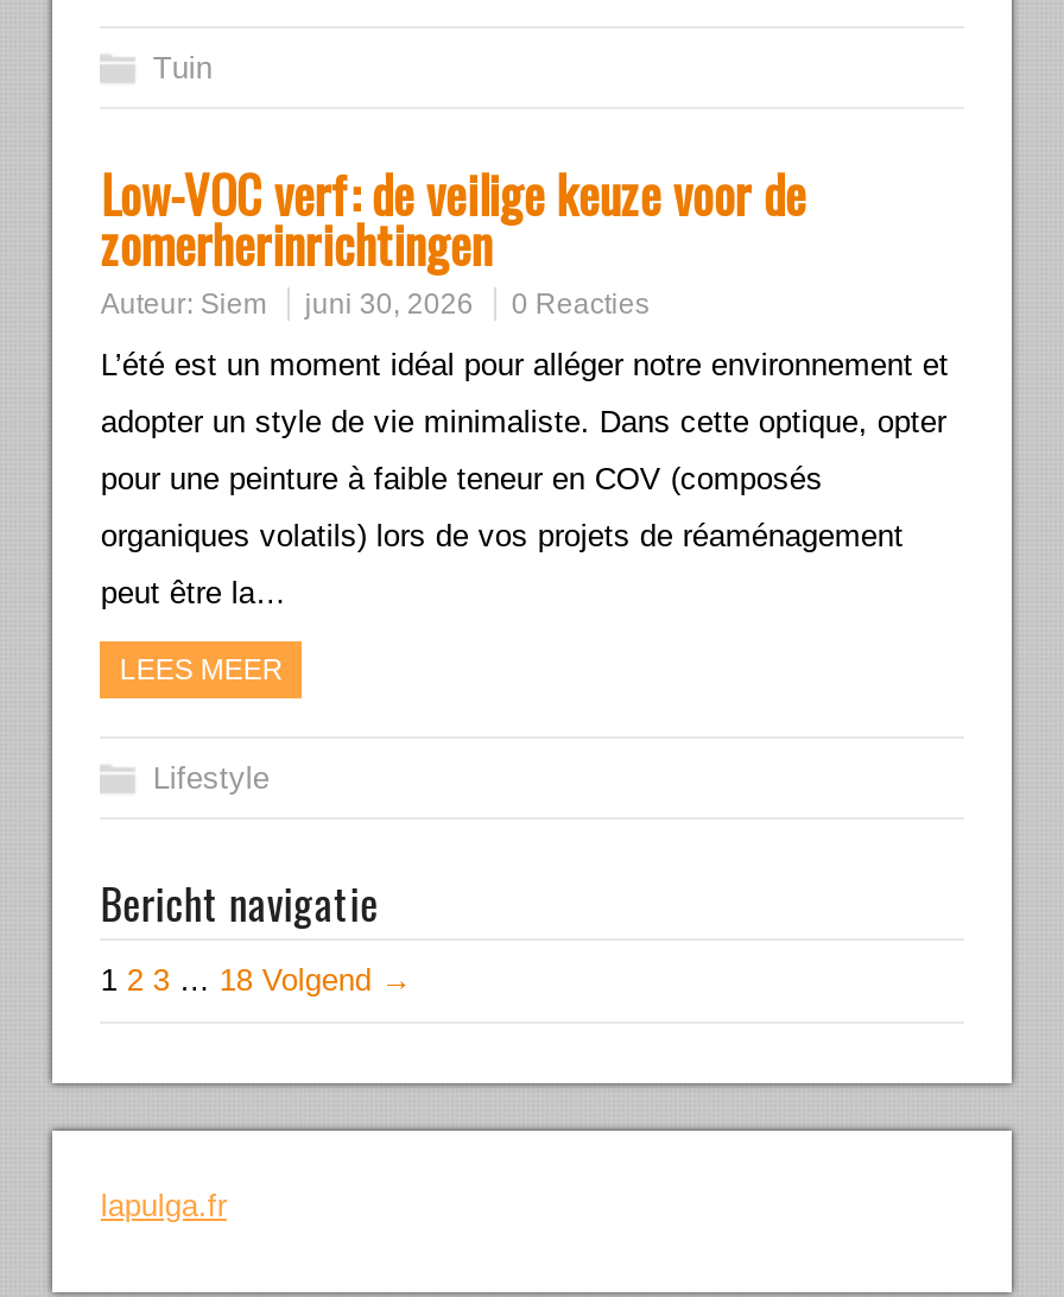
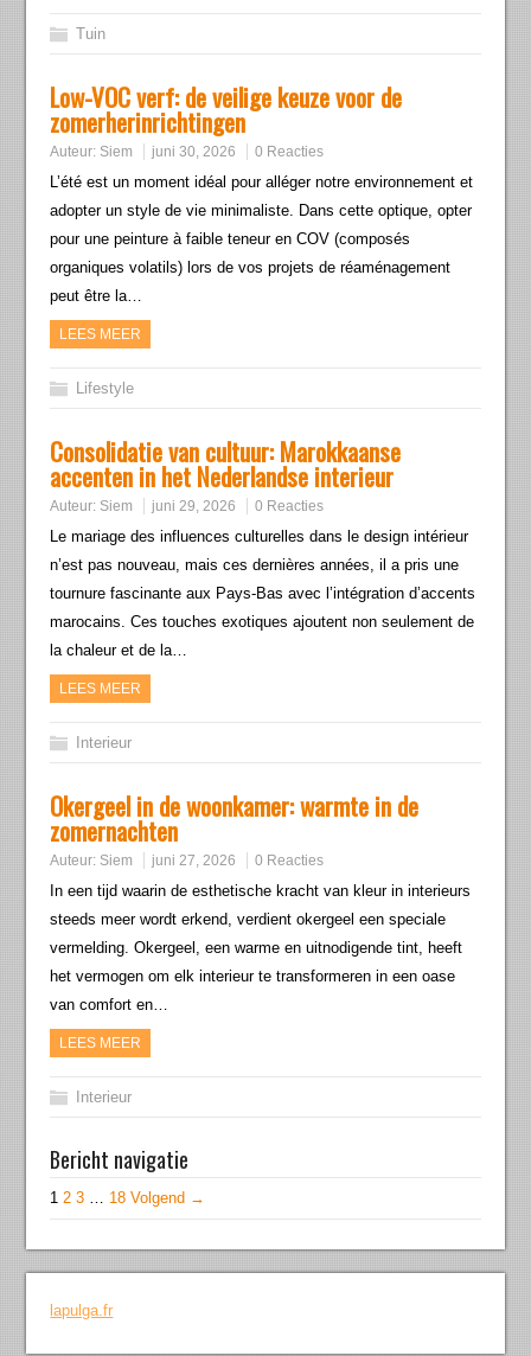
none -> [50,433,476,1106] Consolidatie van cultuur: Marokkaanse | accenten in het Nederlandse interieur | Auteur: Siem | juni 29, 2026 | 0 Reacties | Le mariage des influences culturelles dans le design intérieur | n’est pas nouveau, mais ces dernières années, il a pris une | tournure fascinante aux Pays-Bas avec l’intégration d’accents | marocains. Ces touches exotiques ajoutent non seulement de | la chaleur et de la… | LEES MEER | Interieur | Okergeel in de woonkamer: warmte in de | zomernachten | Auteur: Siem | juni 27, 2026 | 0 Reacties | In een tijd waarin de esthetische kracht van kleur in interieurs | steeds meer wordt erkend, verdient okergeel een speciale | vermelding. Okergeel, een warme en uitnodigende tint, heeft | het vermogen om elk interieur te transformeren in een oase | van comfort en… | LEES MEER | Interieur

